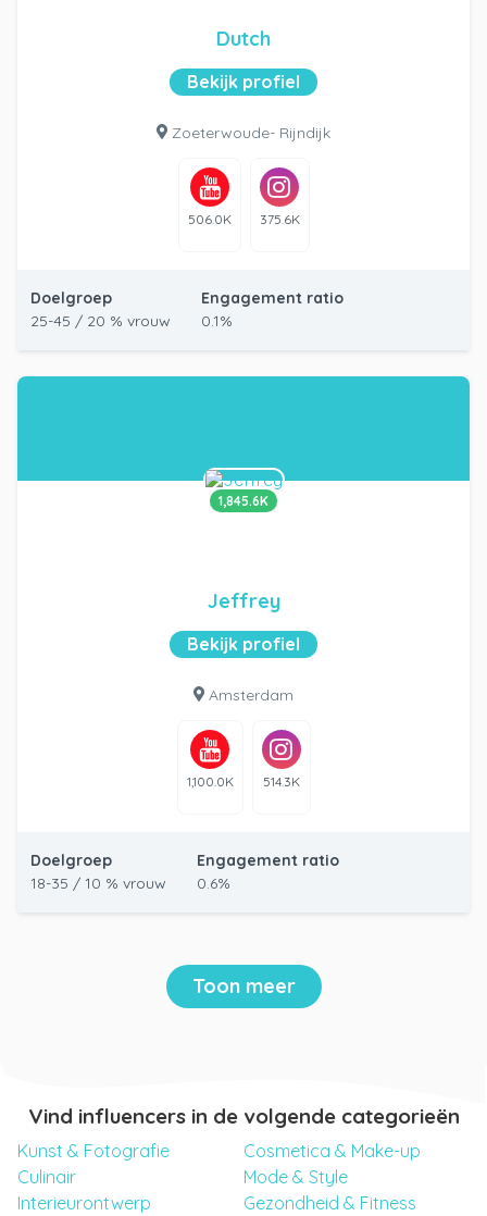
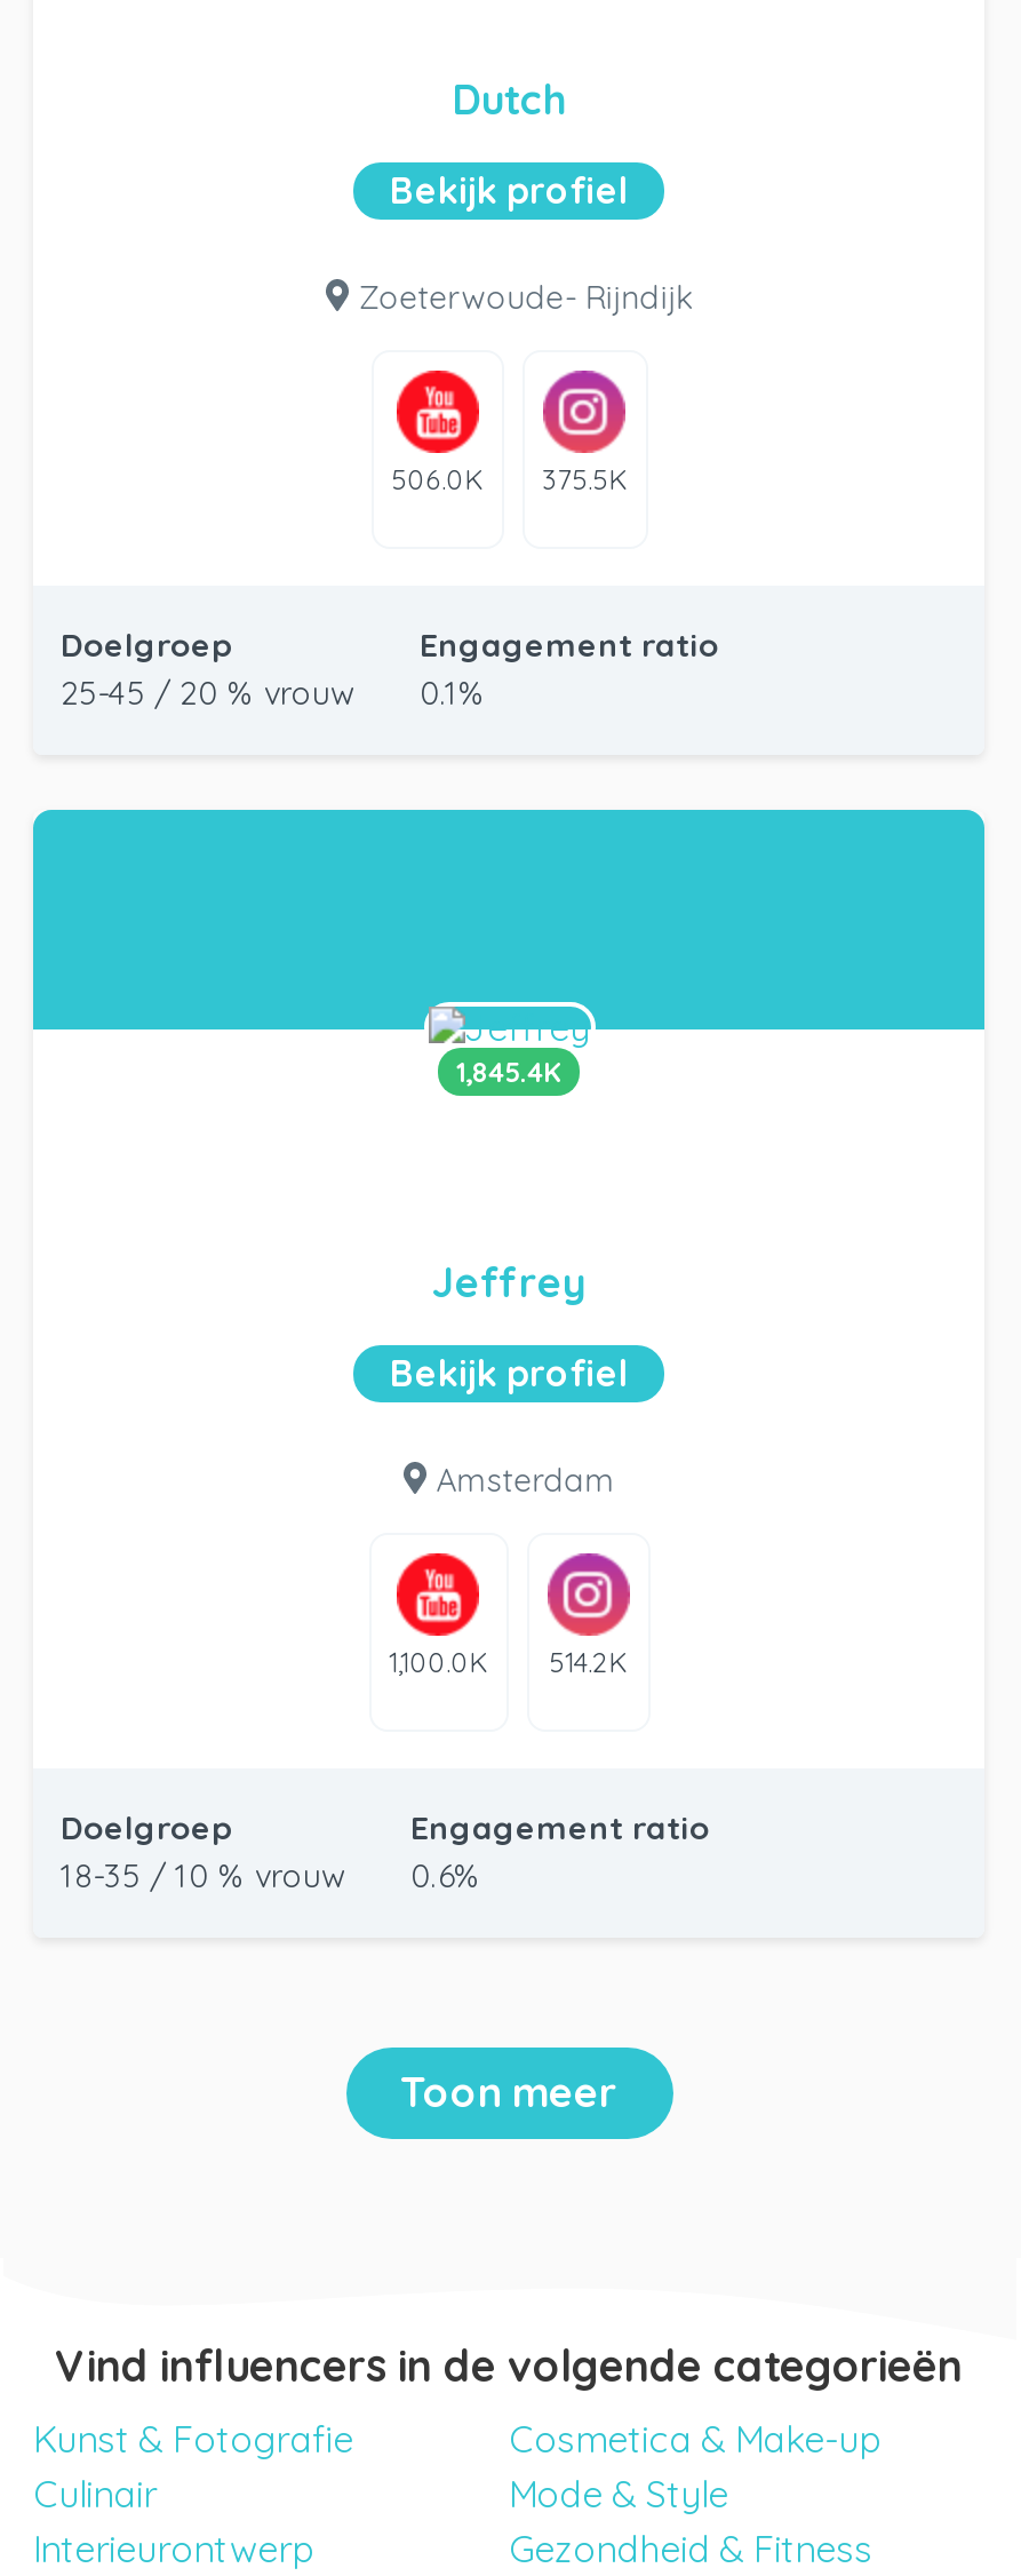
[188,211,299,227] 506.0K 375.6K -> [391,461,627,496] 506.0K 375.5K
[218,492,269,509] 1,845.6K -> [456,1054,561,1088] 1,845.4K
[186,773,299,789] 1,100.0K 514.3K -> [389,1644,627,1679] 1,100.0K 514.2K

